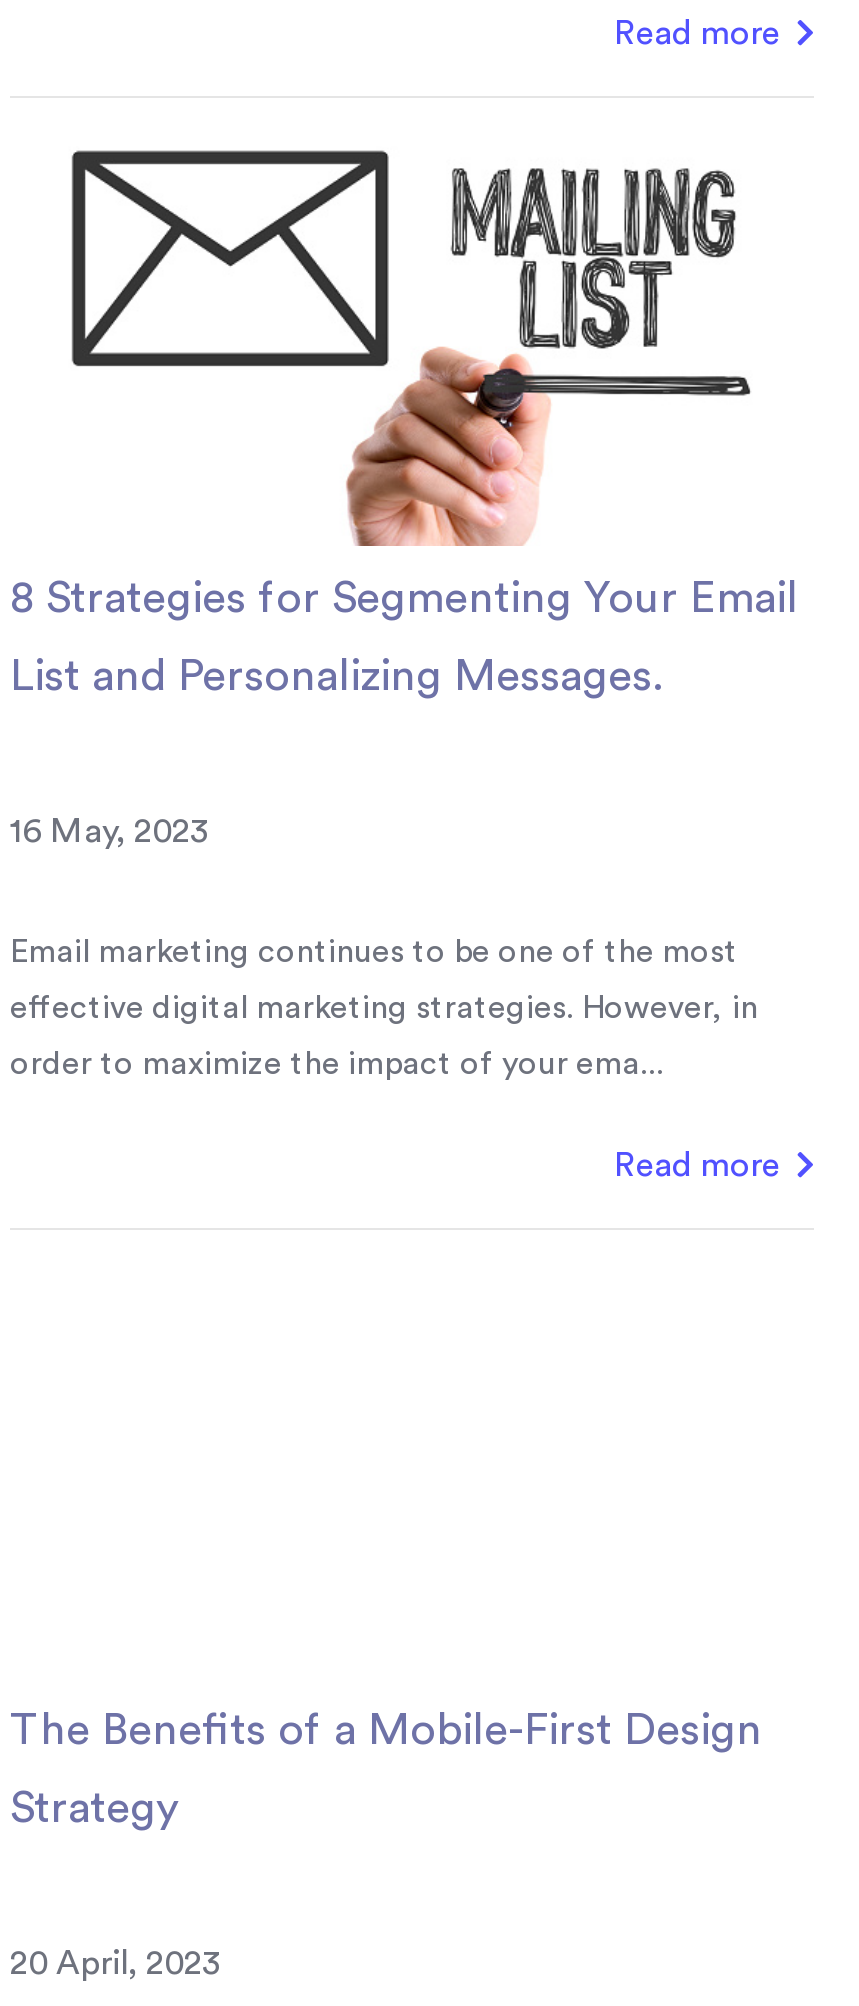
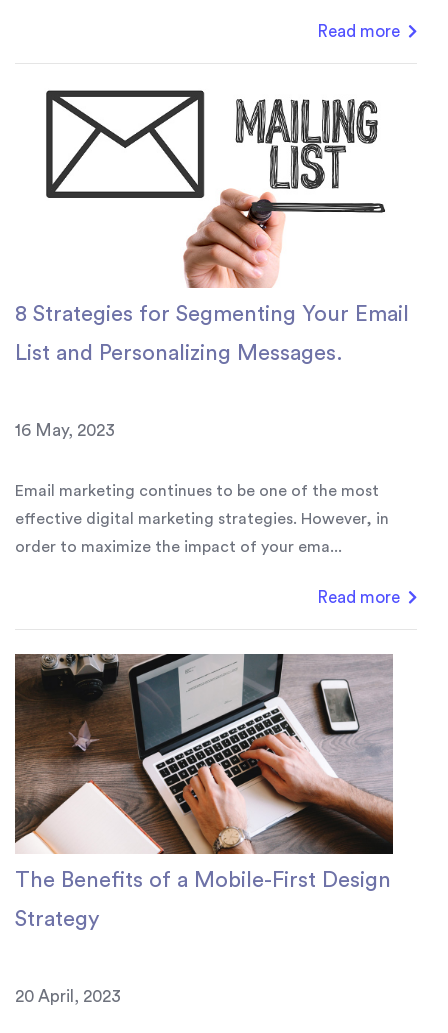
none -> [14,653,394,855] [image]

